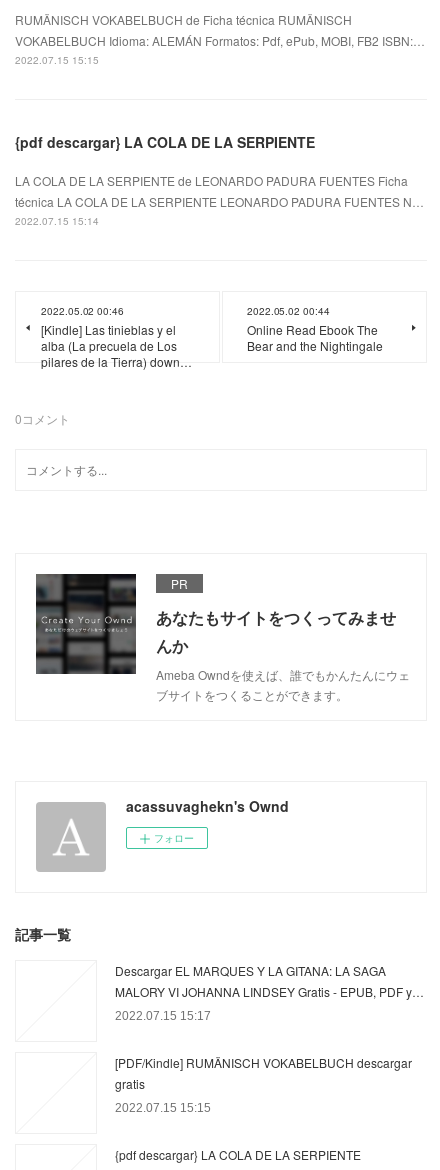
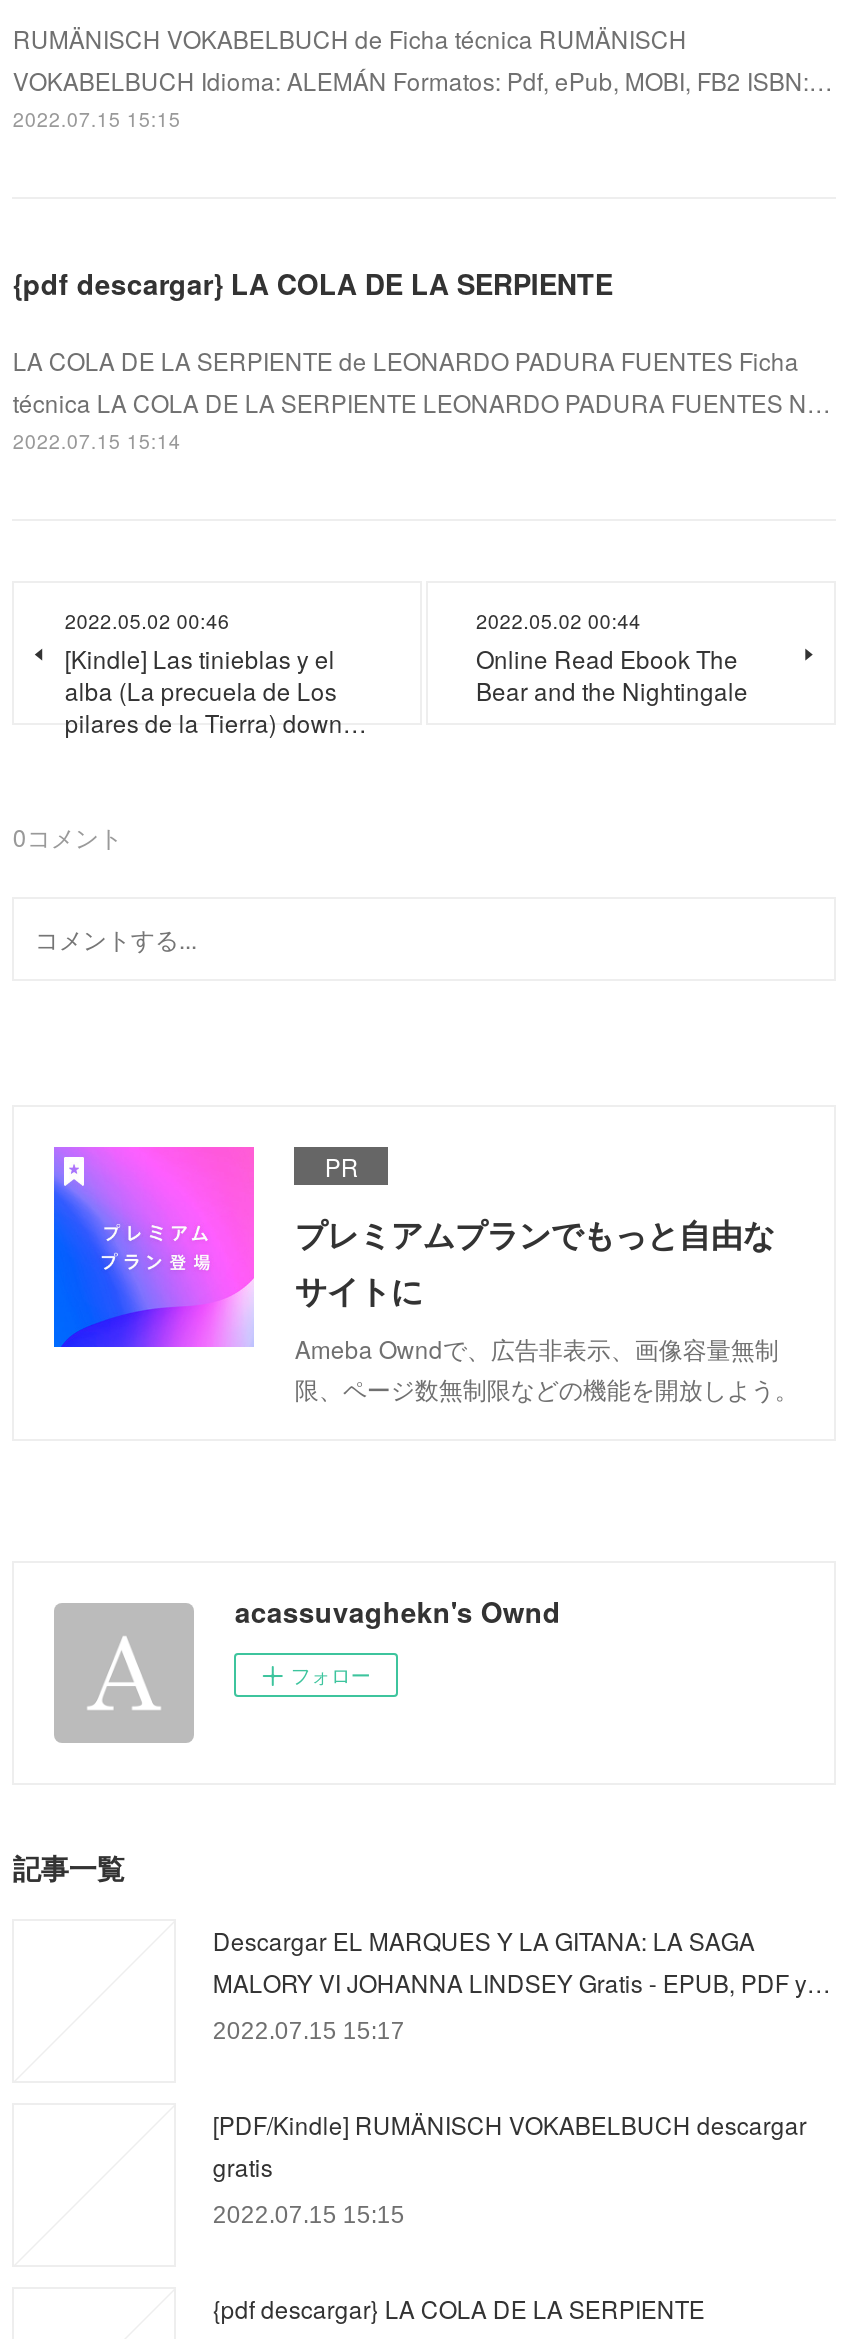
[35,573,410,703] [image] | あなたもサイトをつくってみませ | んか | Ameba Owndを使えば、誰でもかんたんにウェ | ブサイトをつくることができます。 -> [52,1145,799,1405] [image] | プレミアムプランでもっと自由な | サイトに | Ameba Owndで、広告非表示、画像容量無制 | 限、ページ数無制限などの機能を開放しよう。

